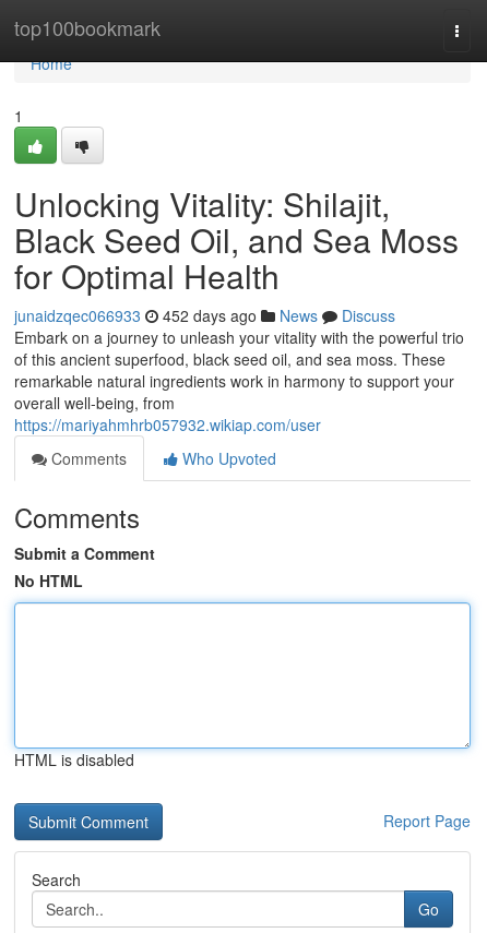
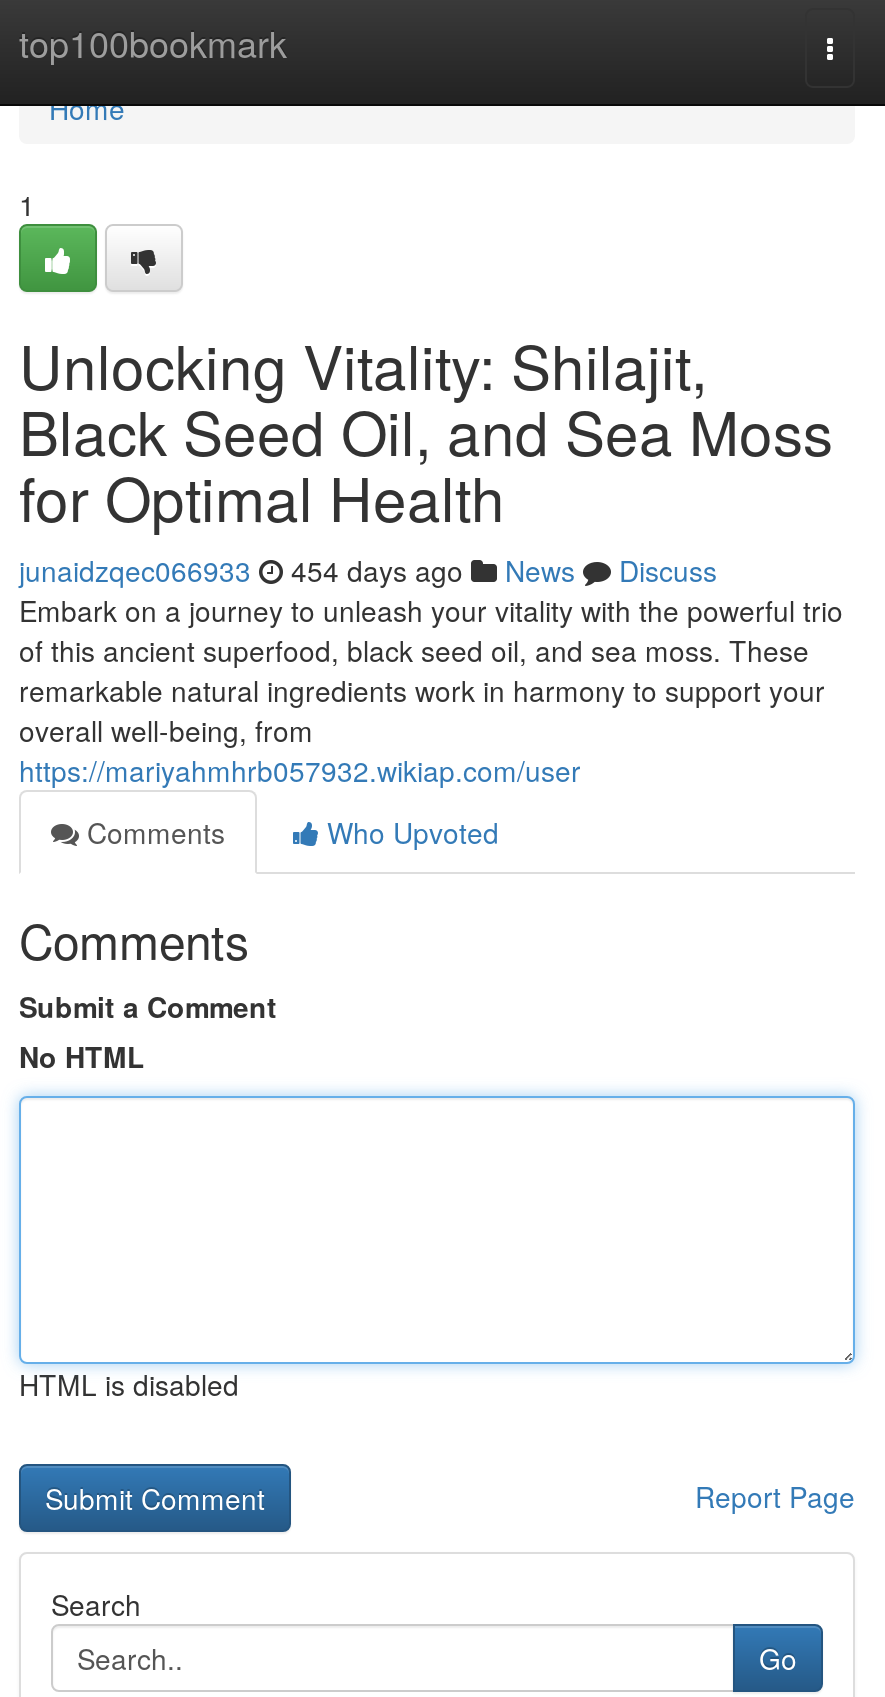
[14,304,395,326] junaidzqec066933 452 days ago News Discuss -> [19,550,717,590] junaidzqec066933 454 days ago News Discuss

